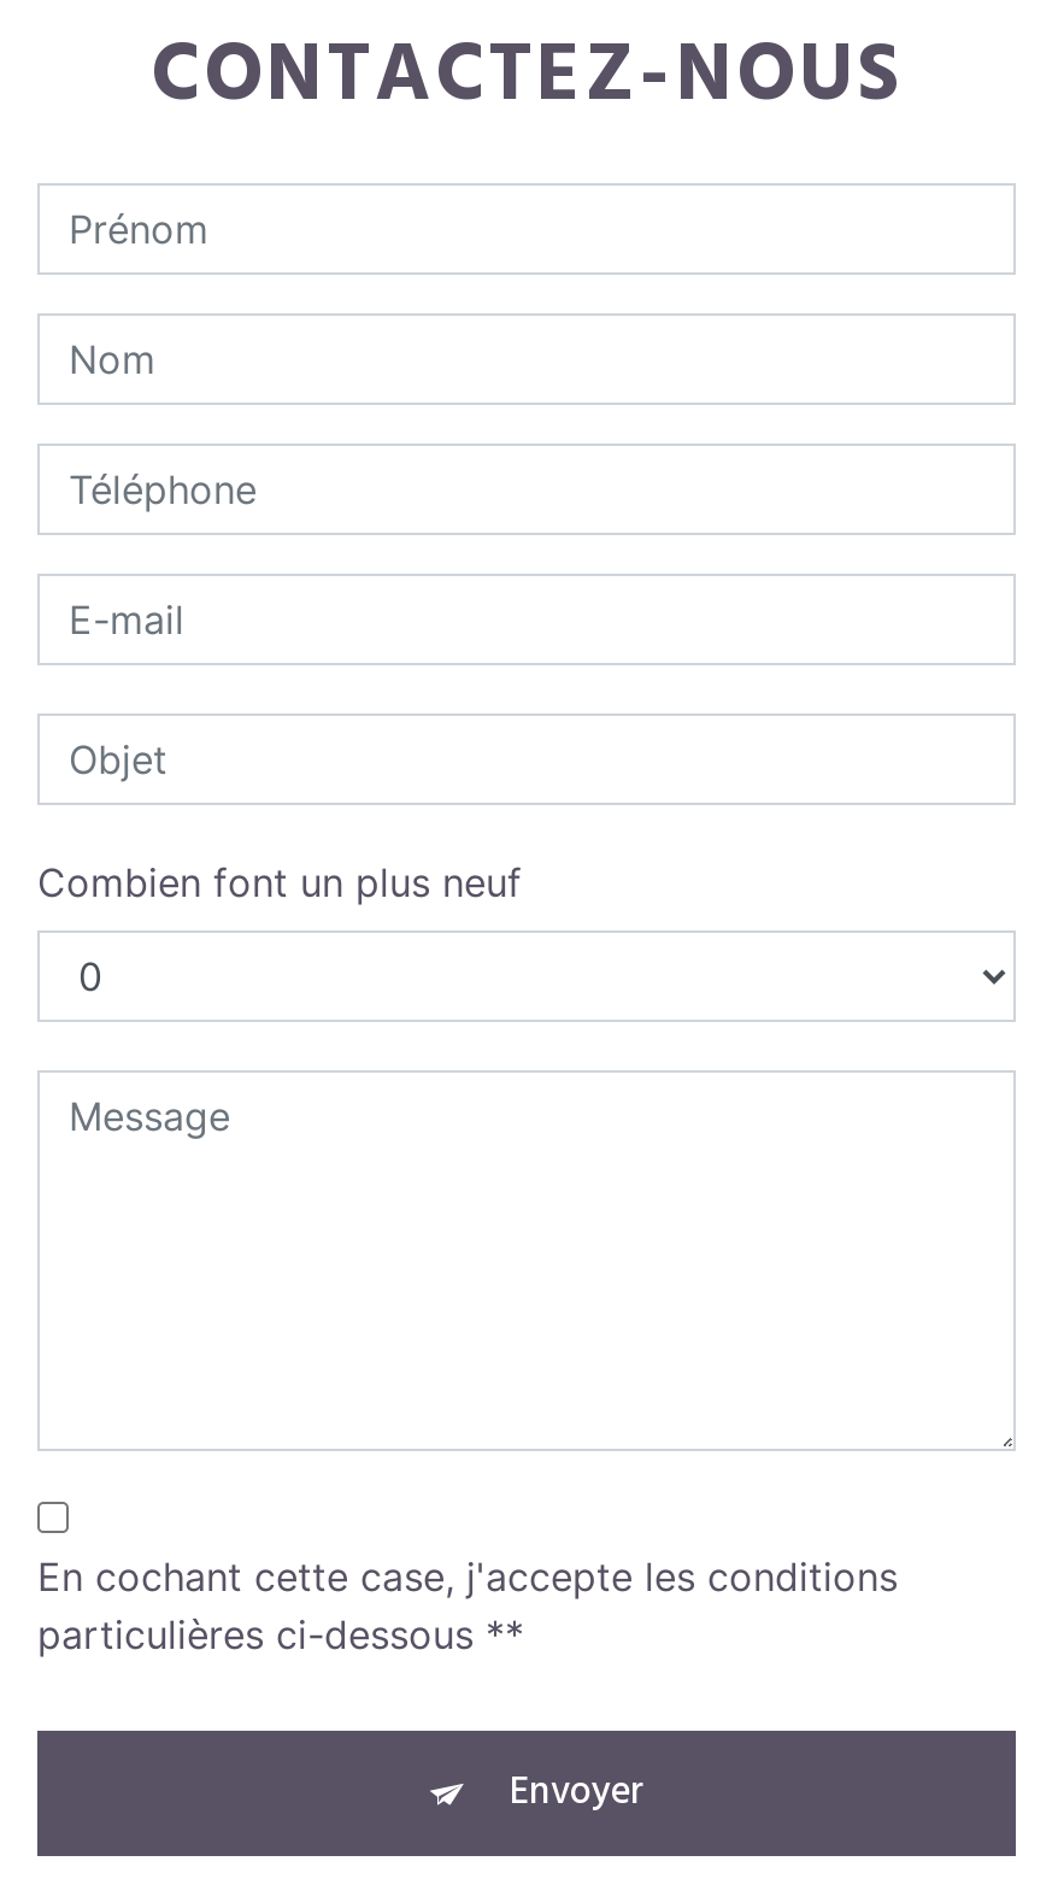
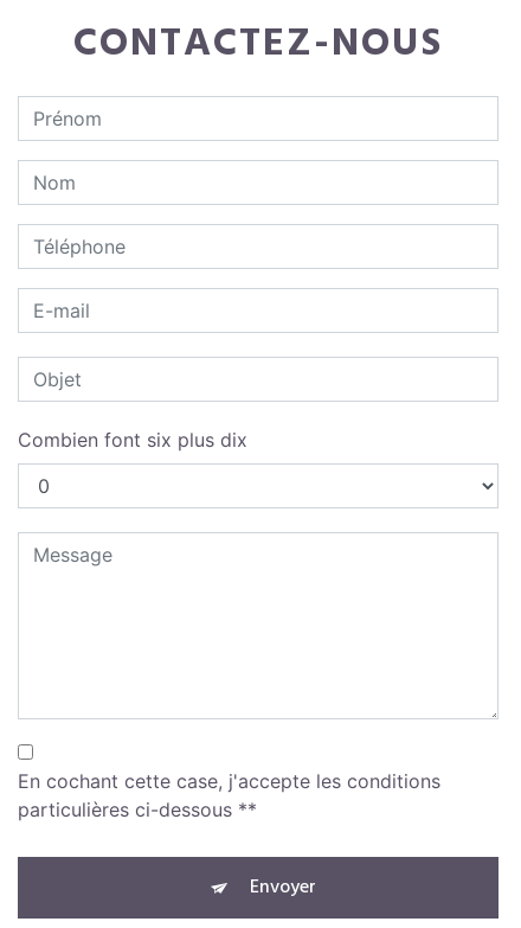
[37,857,522,905] Combien font un plus neuf -> [18,427,247,451] Combien font six plus dix

